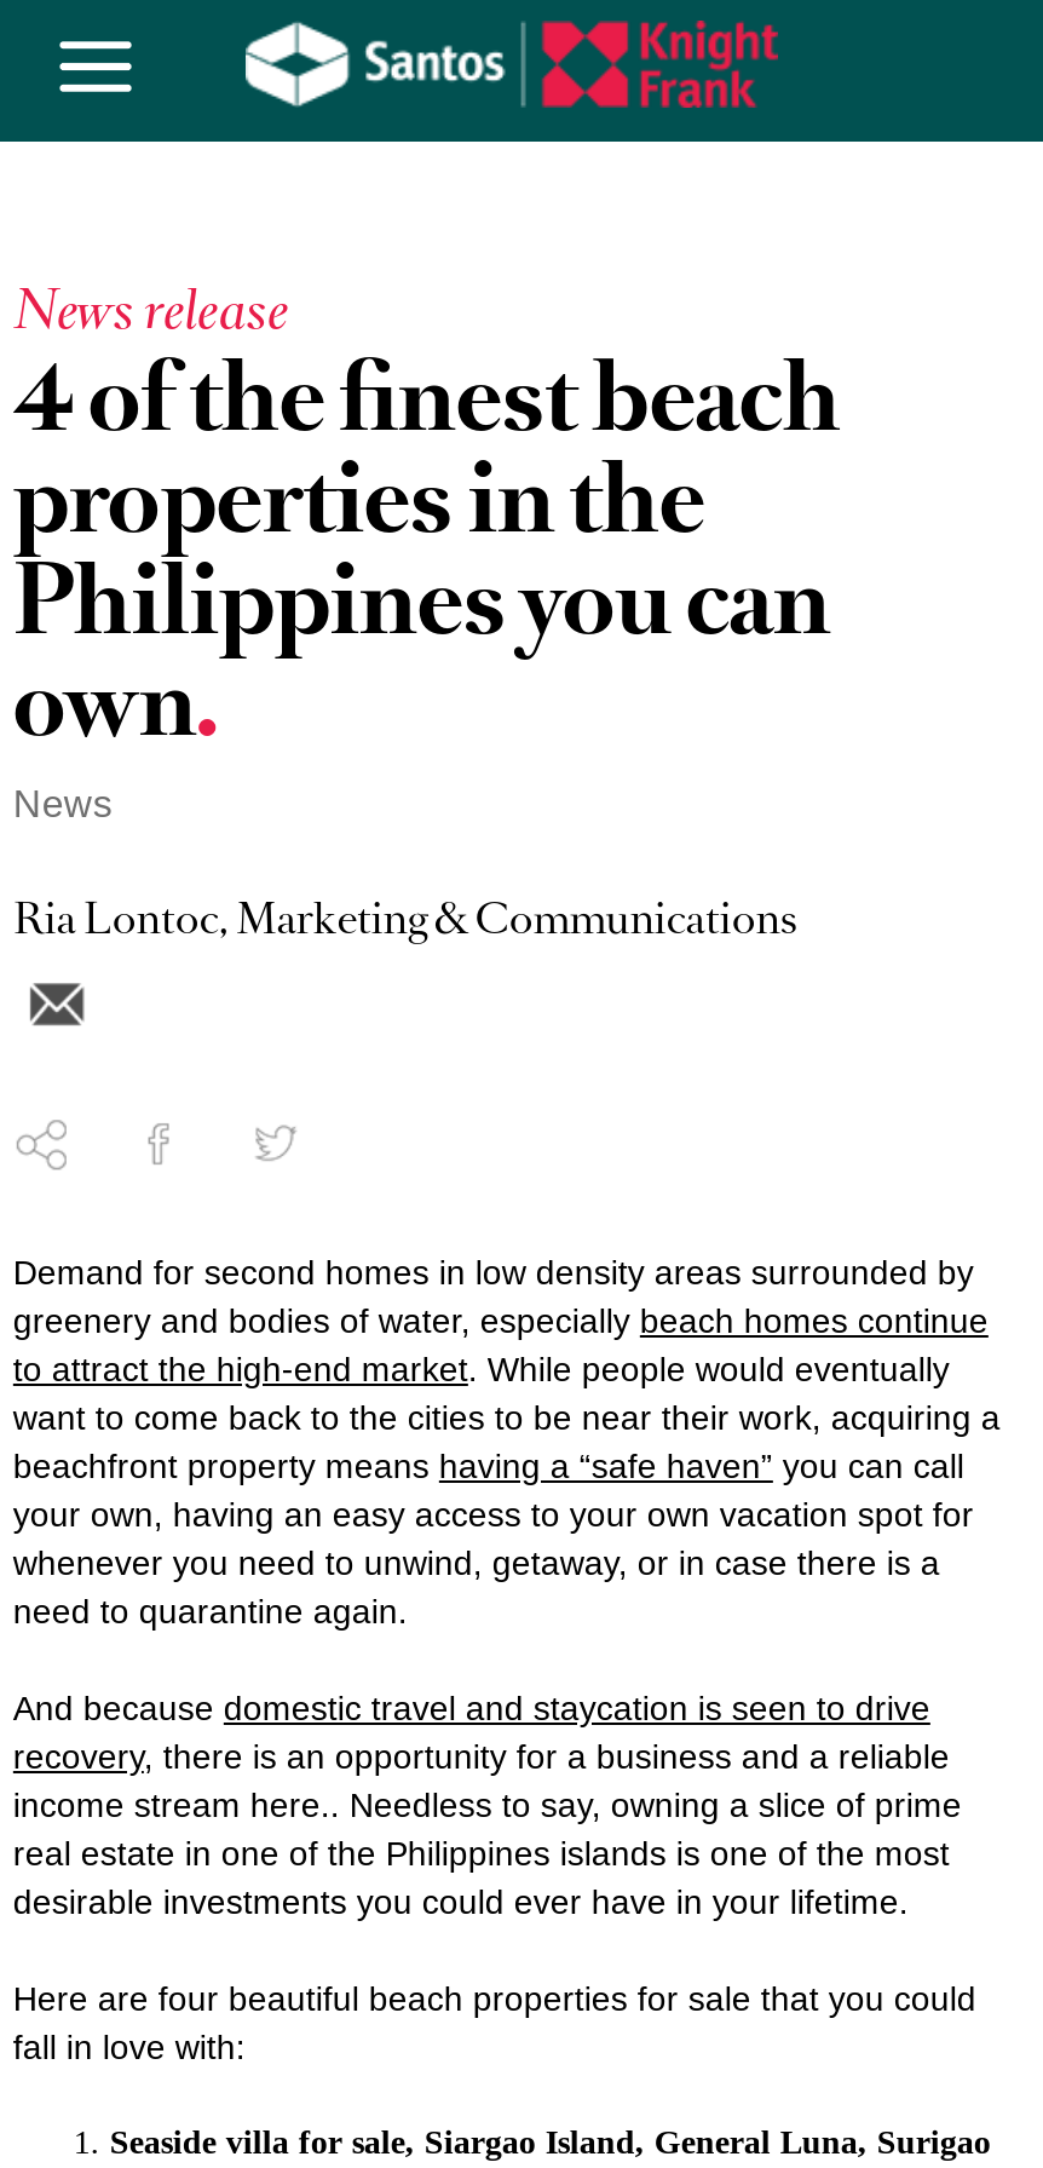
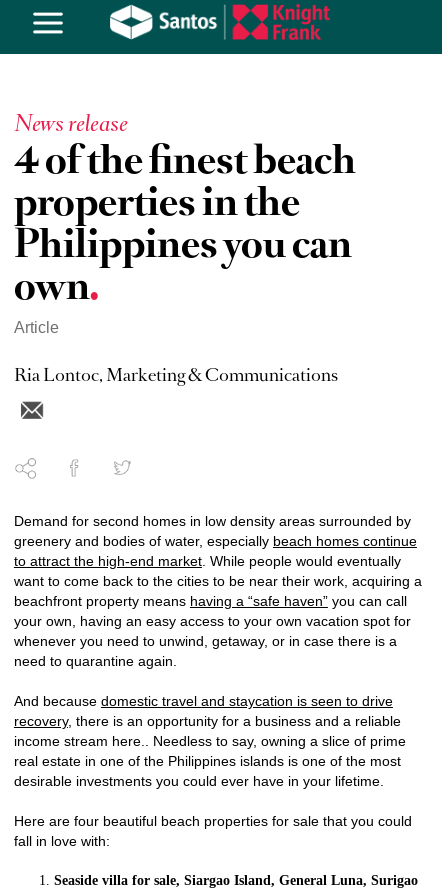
[13,783,112,824] News -> [14,319,59,336] Article

